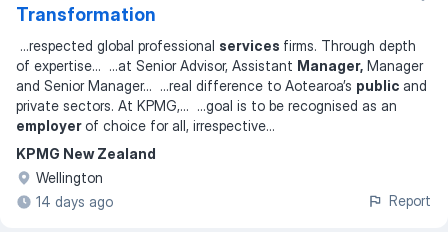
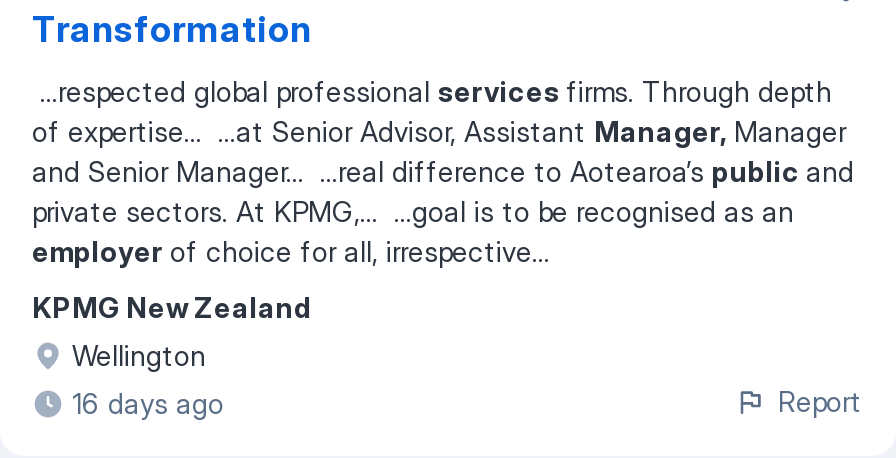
[36,193,113,210] 14 days ago -> [72,386,224,420] 16 days ago

